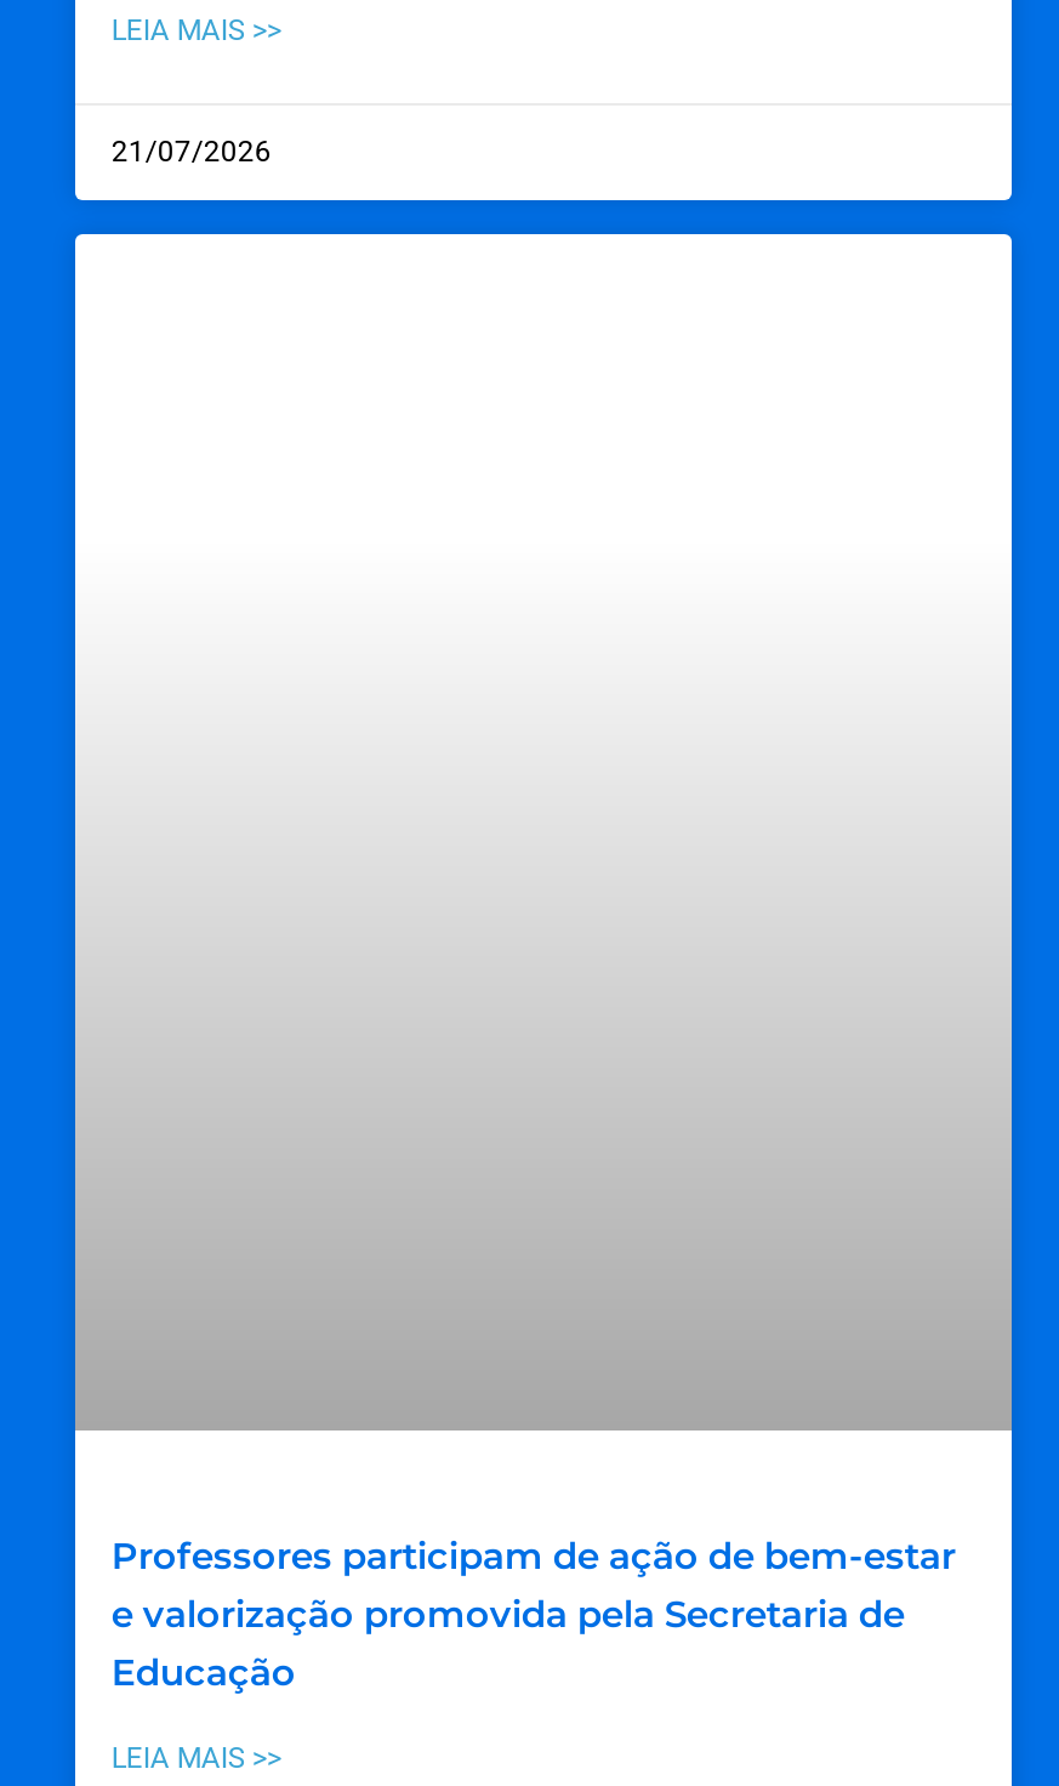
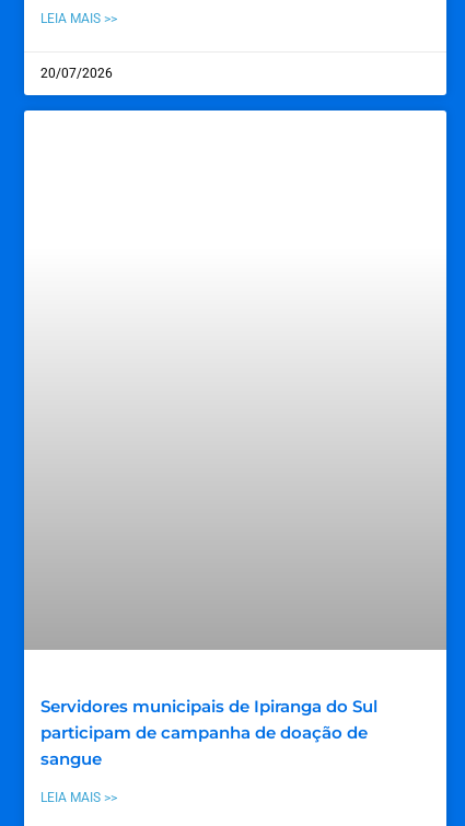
[111,135,271,169] 21/07/2026 -> [40,66,113,81] 20/07/2026
[111,1533,956,1695] Professores participam de ação de bem-estar | e valorização promovida pela Secretaria de | Educação -> [40,696,377,769] Servidores municipais de Ipiranga do Sul | participam de campanha de doação de | sangue

